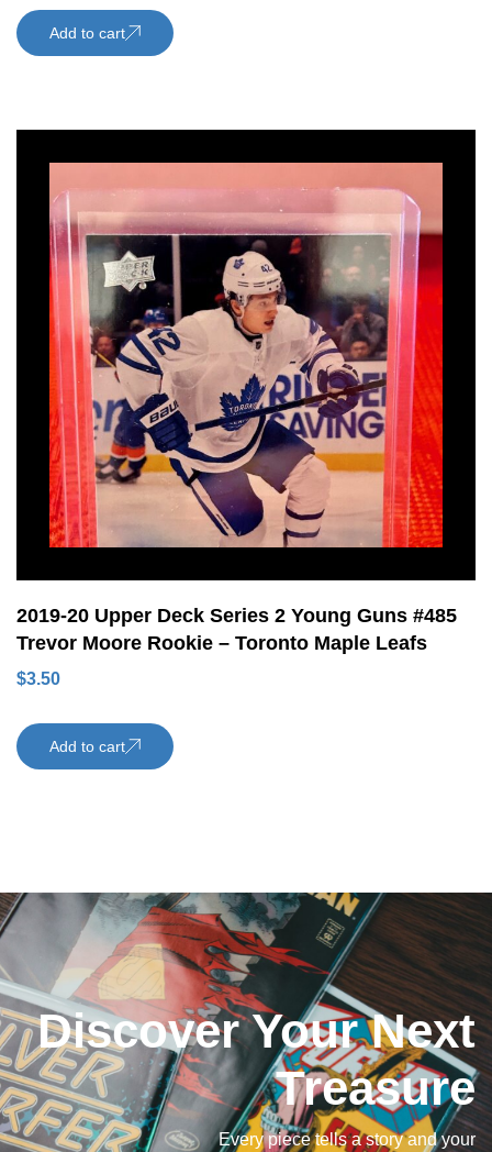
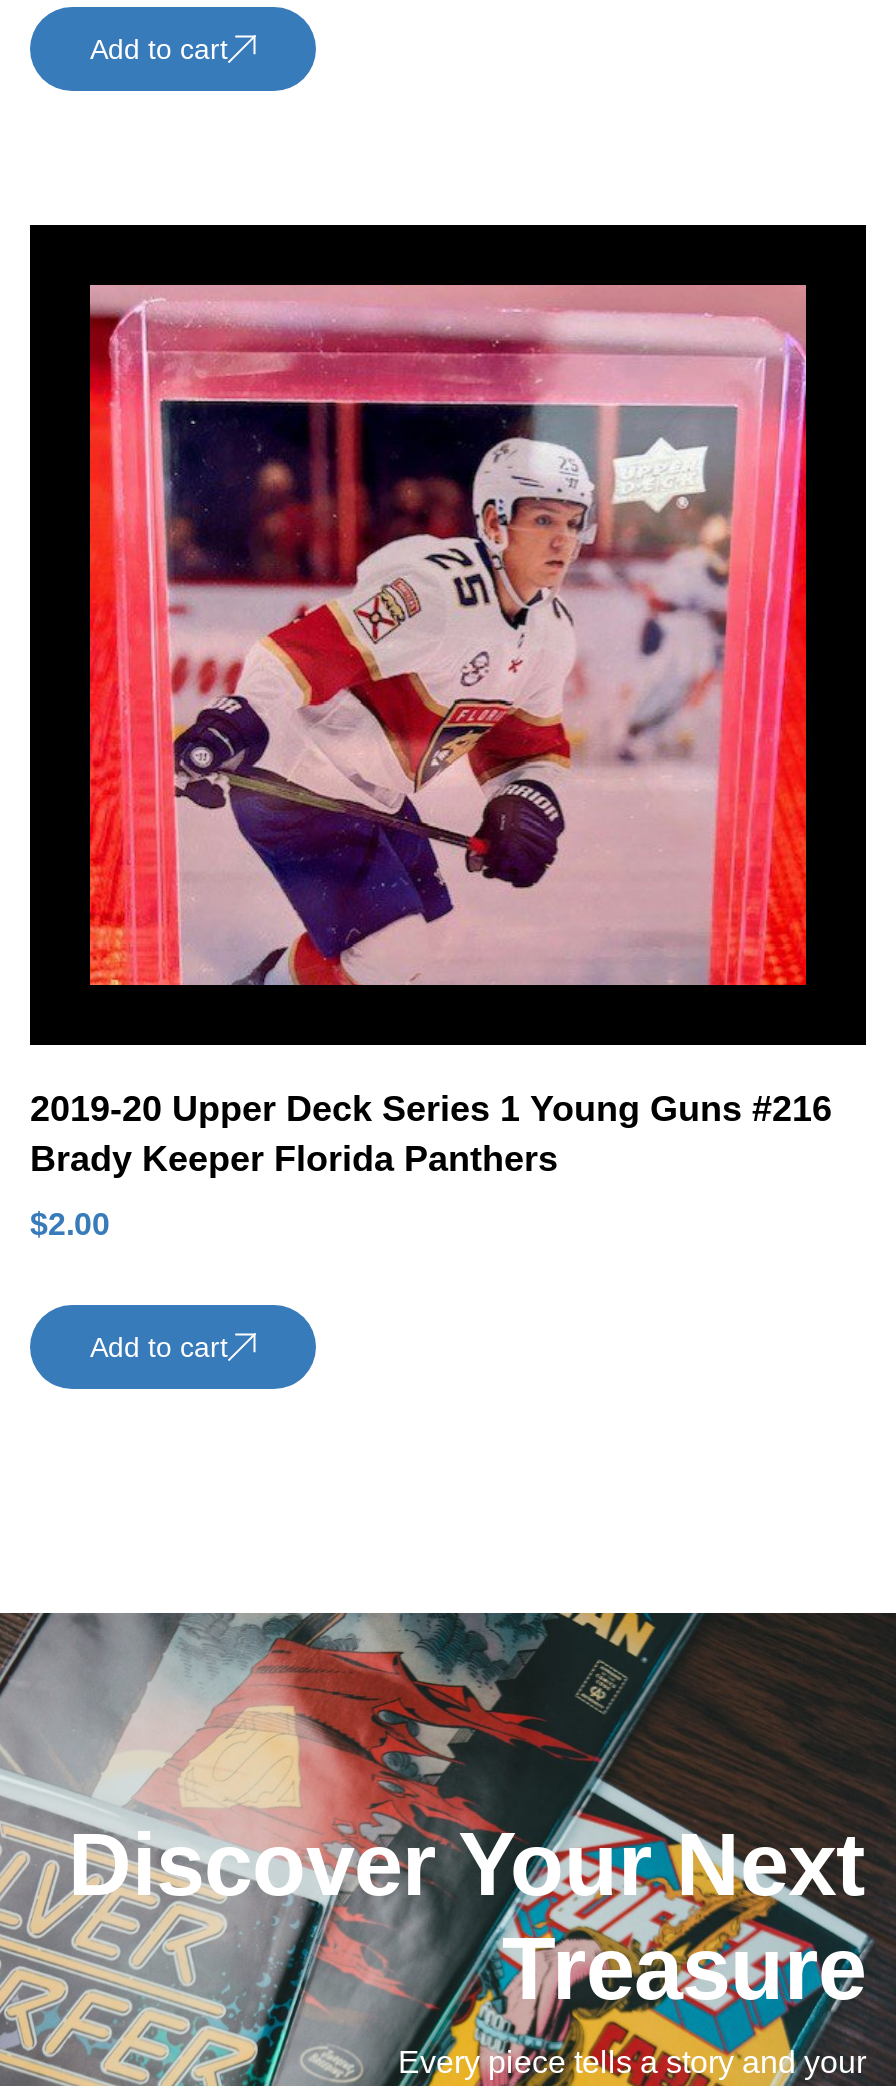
[48,162,444,549] [image] -> [88,284,808,986] [image]
[16,605,457,654] 2019-20 Upper Deck Series 2 Young Guns #485 | Trevor Moore Rookie – Toronto Maple Leafs -> [30,1090,832,1180] 2019-20 Upper Deck Series 1 Young Guns #216 | Brady Keeper Florida Panthers
[16,669,60,688] $3.50 -> [30,1208,110,1242] $2.00

